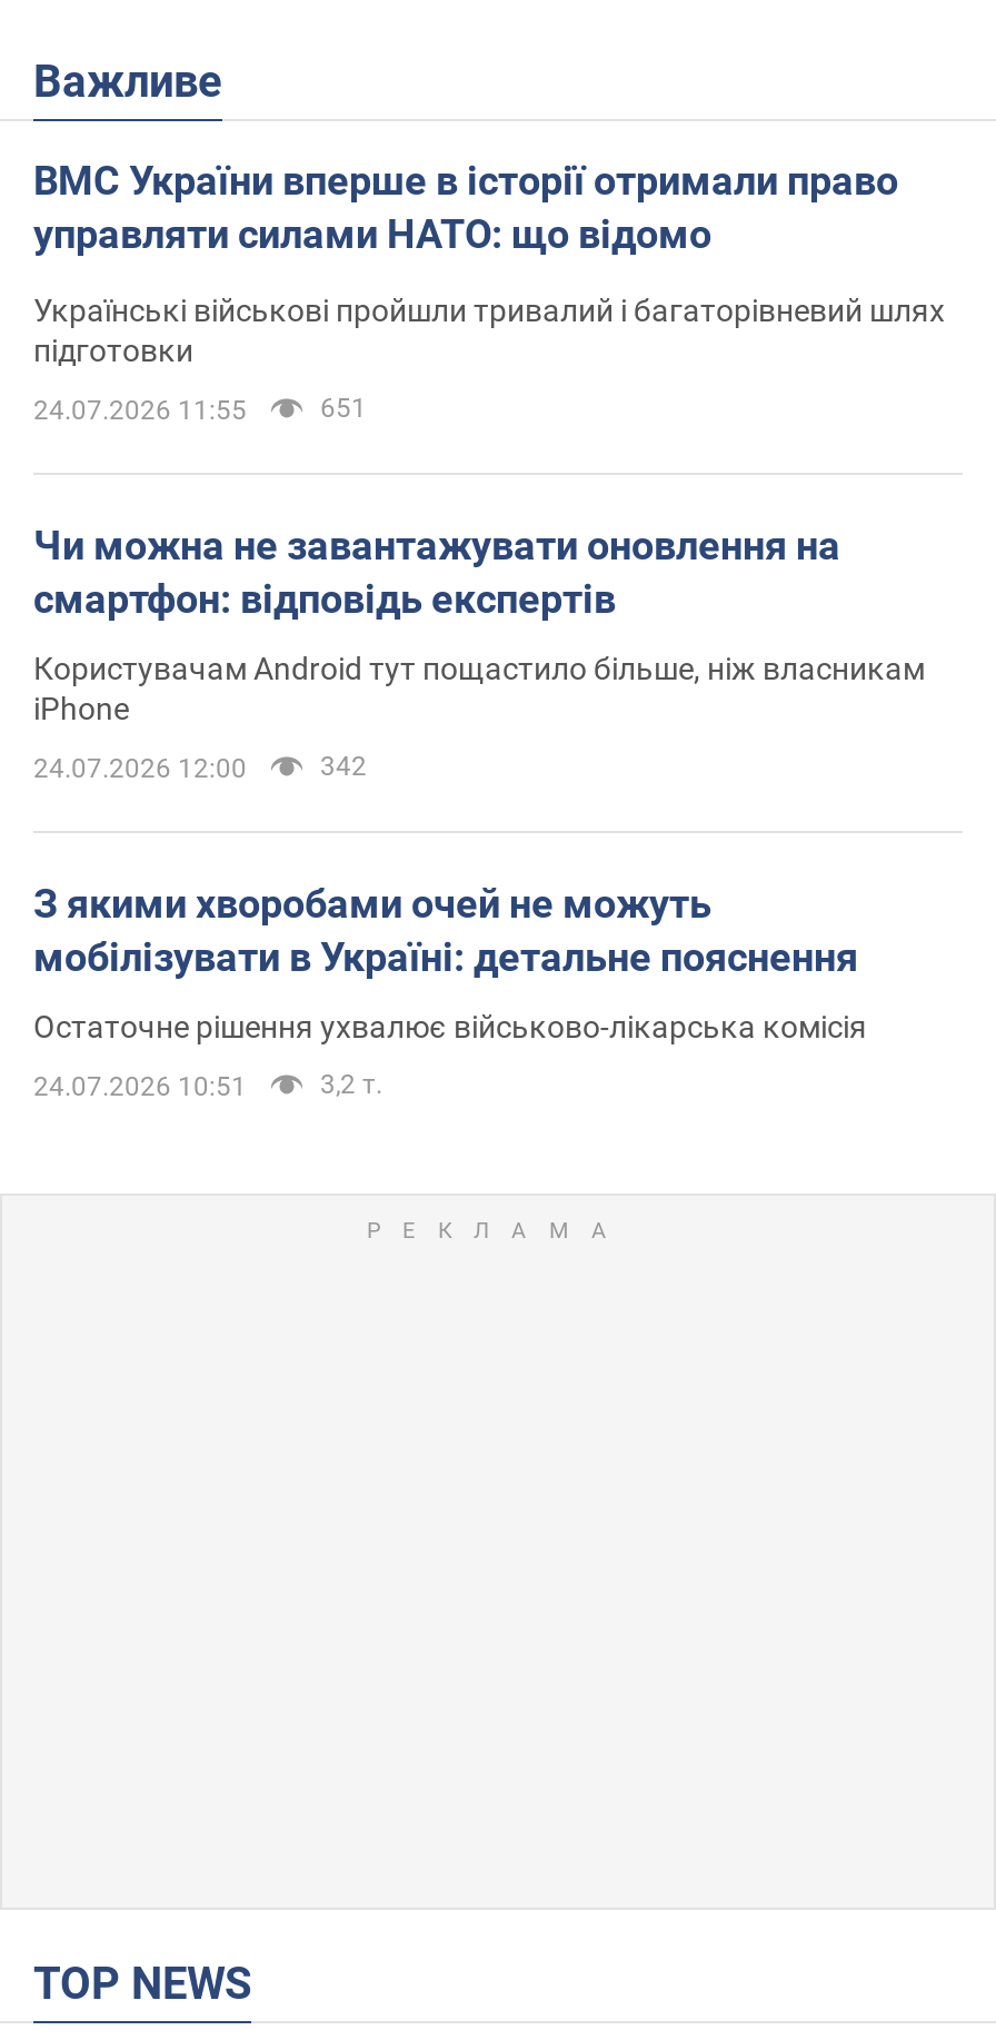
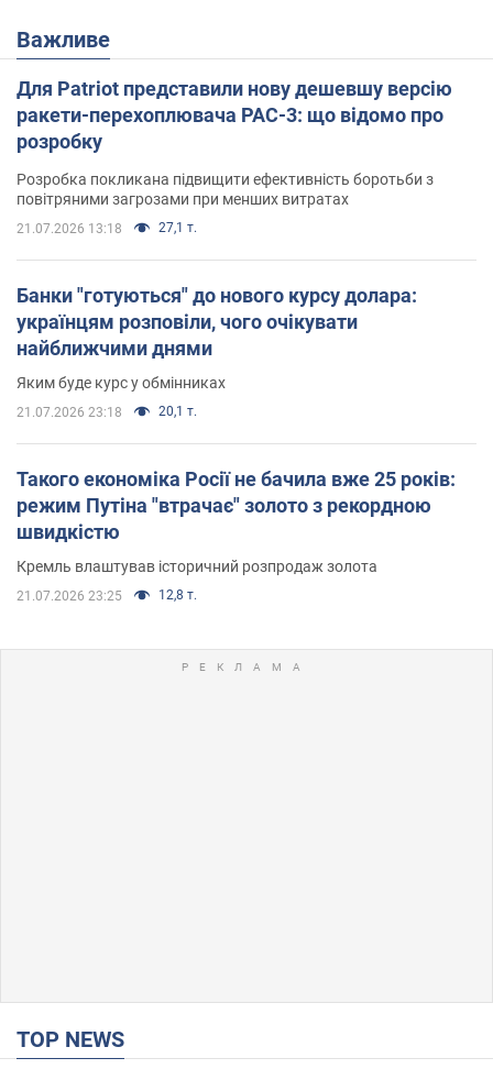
[33,156,898,256] ВМС України вперше в історії отримали право | управляти силами НАТО: що відомо -> [17,77,452,153] Для Patriot представили нову дешевшу версію | ракети-перехоплювача PAC-3: що відомо про | розробку
[33,292,945,368] Українські військові пройшли тривалий і багаторівневий шлях | підготовки -> [17,170,434,208] Розробка покликана підвищити ефективність боротьби з | повітряними загрозами при менших витратах
[33,392,367,425] 24.07.2026 11:55 | 651 -> [17,220,197,236] 21.07.2026 13:18 | 27,1 т.
[33,521,840,621] Чи можна не завантажувати оновлення на | смартфон: відповідь експертів -> [17,283,417,359] Банки "готуються" до нового курсу долара: | українцям розповіли, чого очікувати | найближчими днями
[33,650,925,726] Користувачам Android тут пощастило більше, ніж власникам | iPhone -> [17,374,226,391] Яким буде курс у обмінниках
[33,750,367,784] 24.07.2026 12:00 | 342 -> [17,403,197,420] 21.07.2026 23:18 | 20,1 т.
[33,879,858,979] З якими хворобами очей не можуть | мобілізувати в Україні: детальне пояснення -> [17,467,456,543] Такого економіка Росії не бачила вже 25 років: | режим Путіна "втрачає" золото з рекордною | швидкістю
[33,1008,867,1044] Остаточне рішення ухвалює військово-лікарська комісія -> [17,557,377,575] Кремль влаштував історичний розпродаж золота
[33,1068,382,1102] 24.07.2026 10:51 | 3,2 т. -> [17,587,197,603] 21.07.2026 23:25 | 12,8 т.

